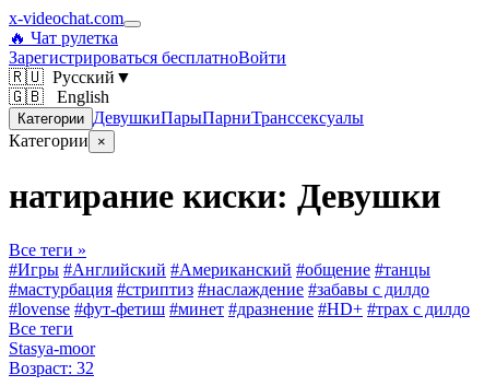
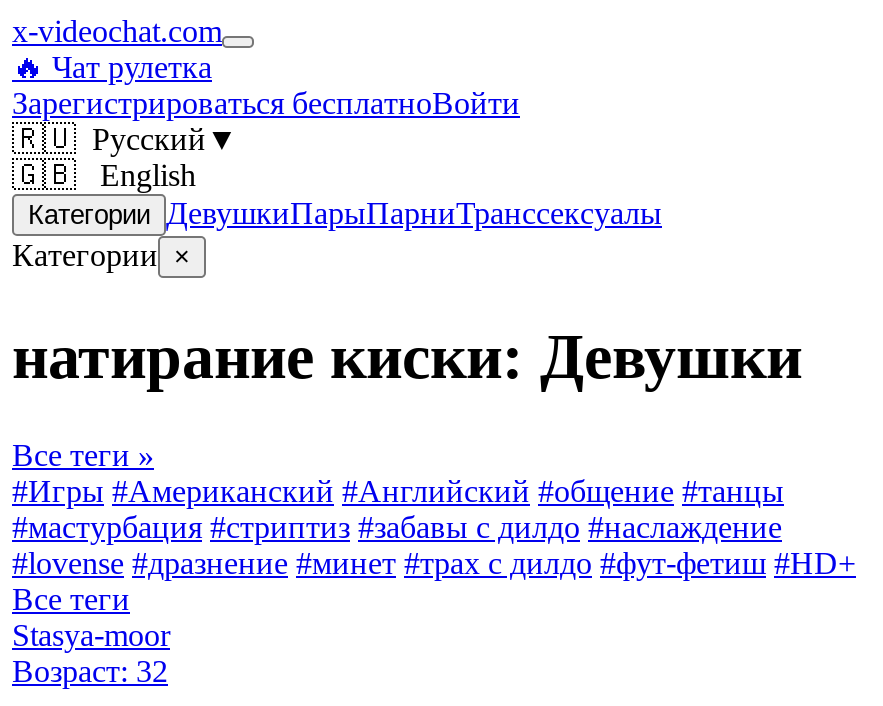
[9,260,430,279] #Игры #Английский #Американский #общение #танцы -> [12,474,784,508] #Игры #Американский #Английский #общение #танцы
[9,280,429,298] #мастурбация #стриптиз #наслаждение #забавы с дилдо -> [12,510,782,544] #мастурбация #стриптиз #забавы с дилдо #наслаждение
[9,300,470,318] #lovense #фут-фетиш #минет #дразнение #HD+ #трах с дилдо -> [12,546,856,580] #lovense #дразнение #минет #трах с дилдо #фут-фетиш #HD+

